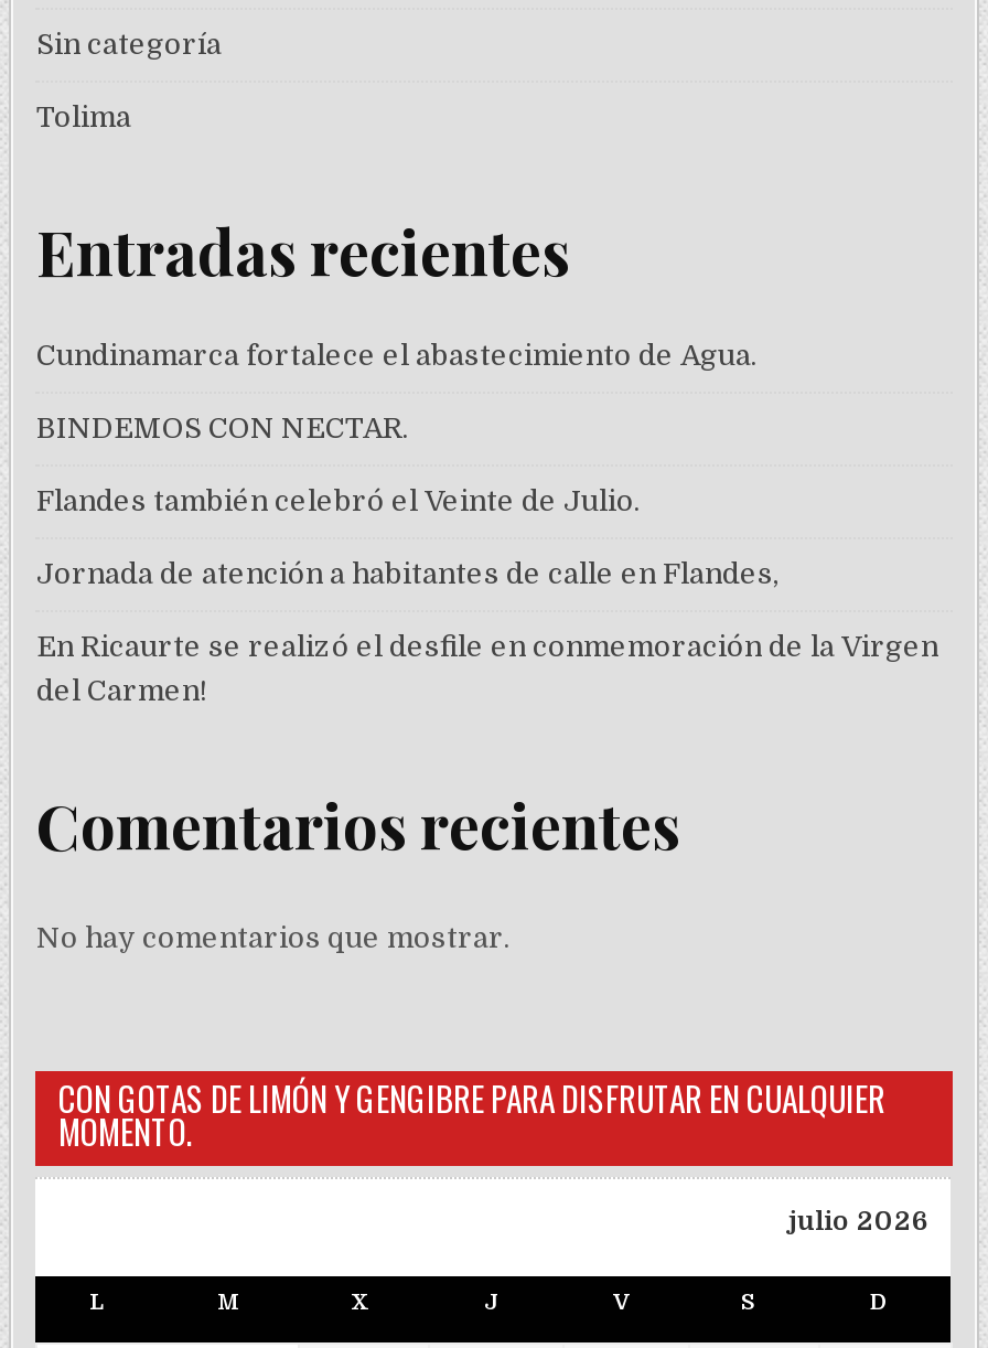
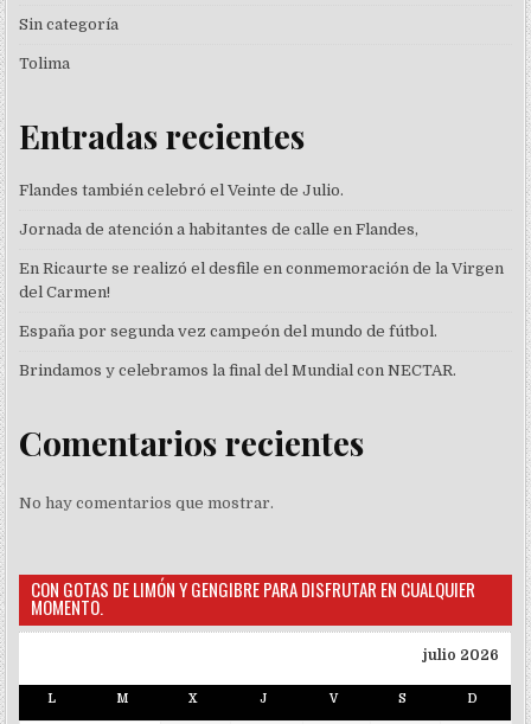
[36,338,758,444] Cundinamarca fortalece el abastecimiento de Agua. | BINDEMOS CON NECTAR. -> none
moved [36,484,938,707] -> [20,182,504,301]: Flandes también celebró el Veinte de Julio. | Jornada de atención a habitantes de calle en Flandes, | En Ricaurte se realizó el desfile en conmemoración de la Virgen | del Carmen!
none -> [20,323,457,380] España por segunda vez campeón del mundo de fútbol. | Brindamos y celebramos la final del Mundial con NECTAR.

